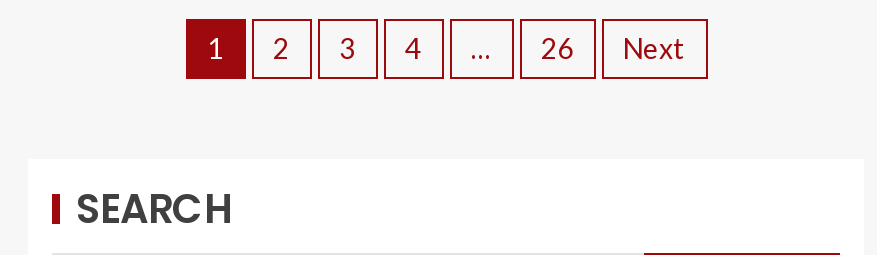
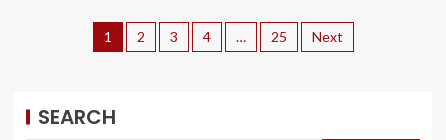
[541,31,573,65] 26 -> [270,28,286,45] 25

